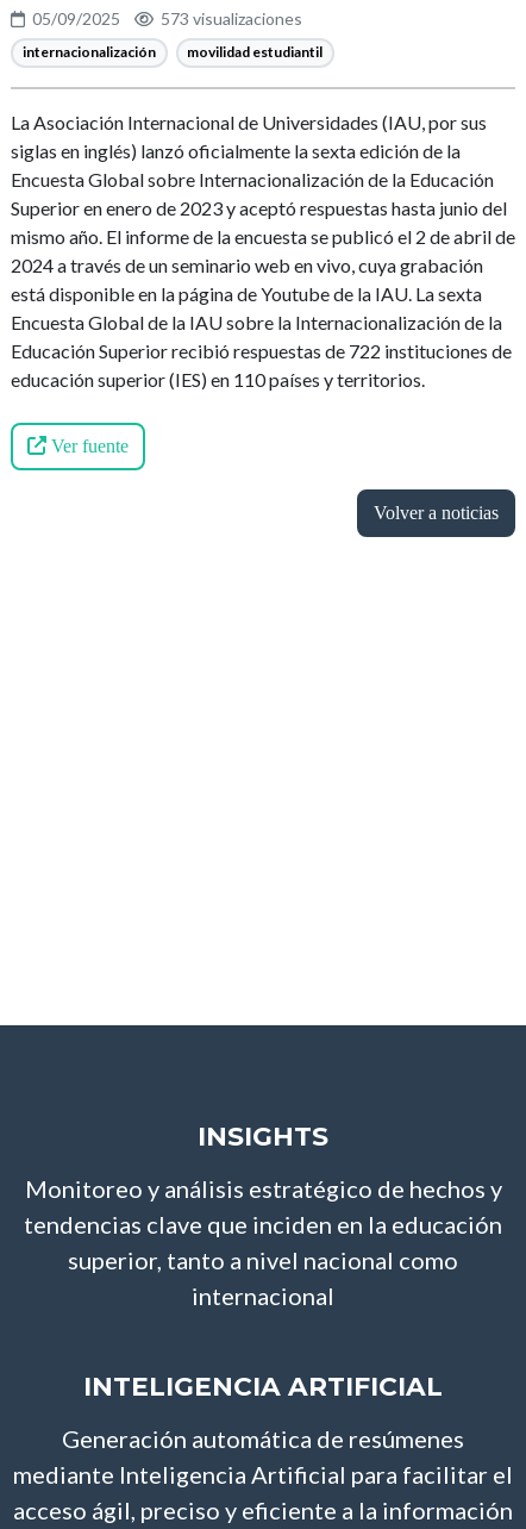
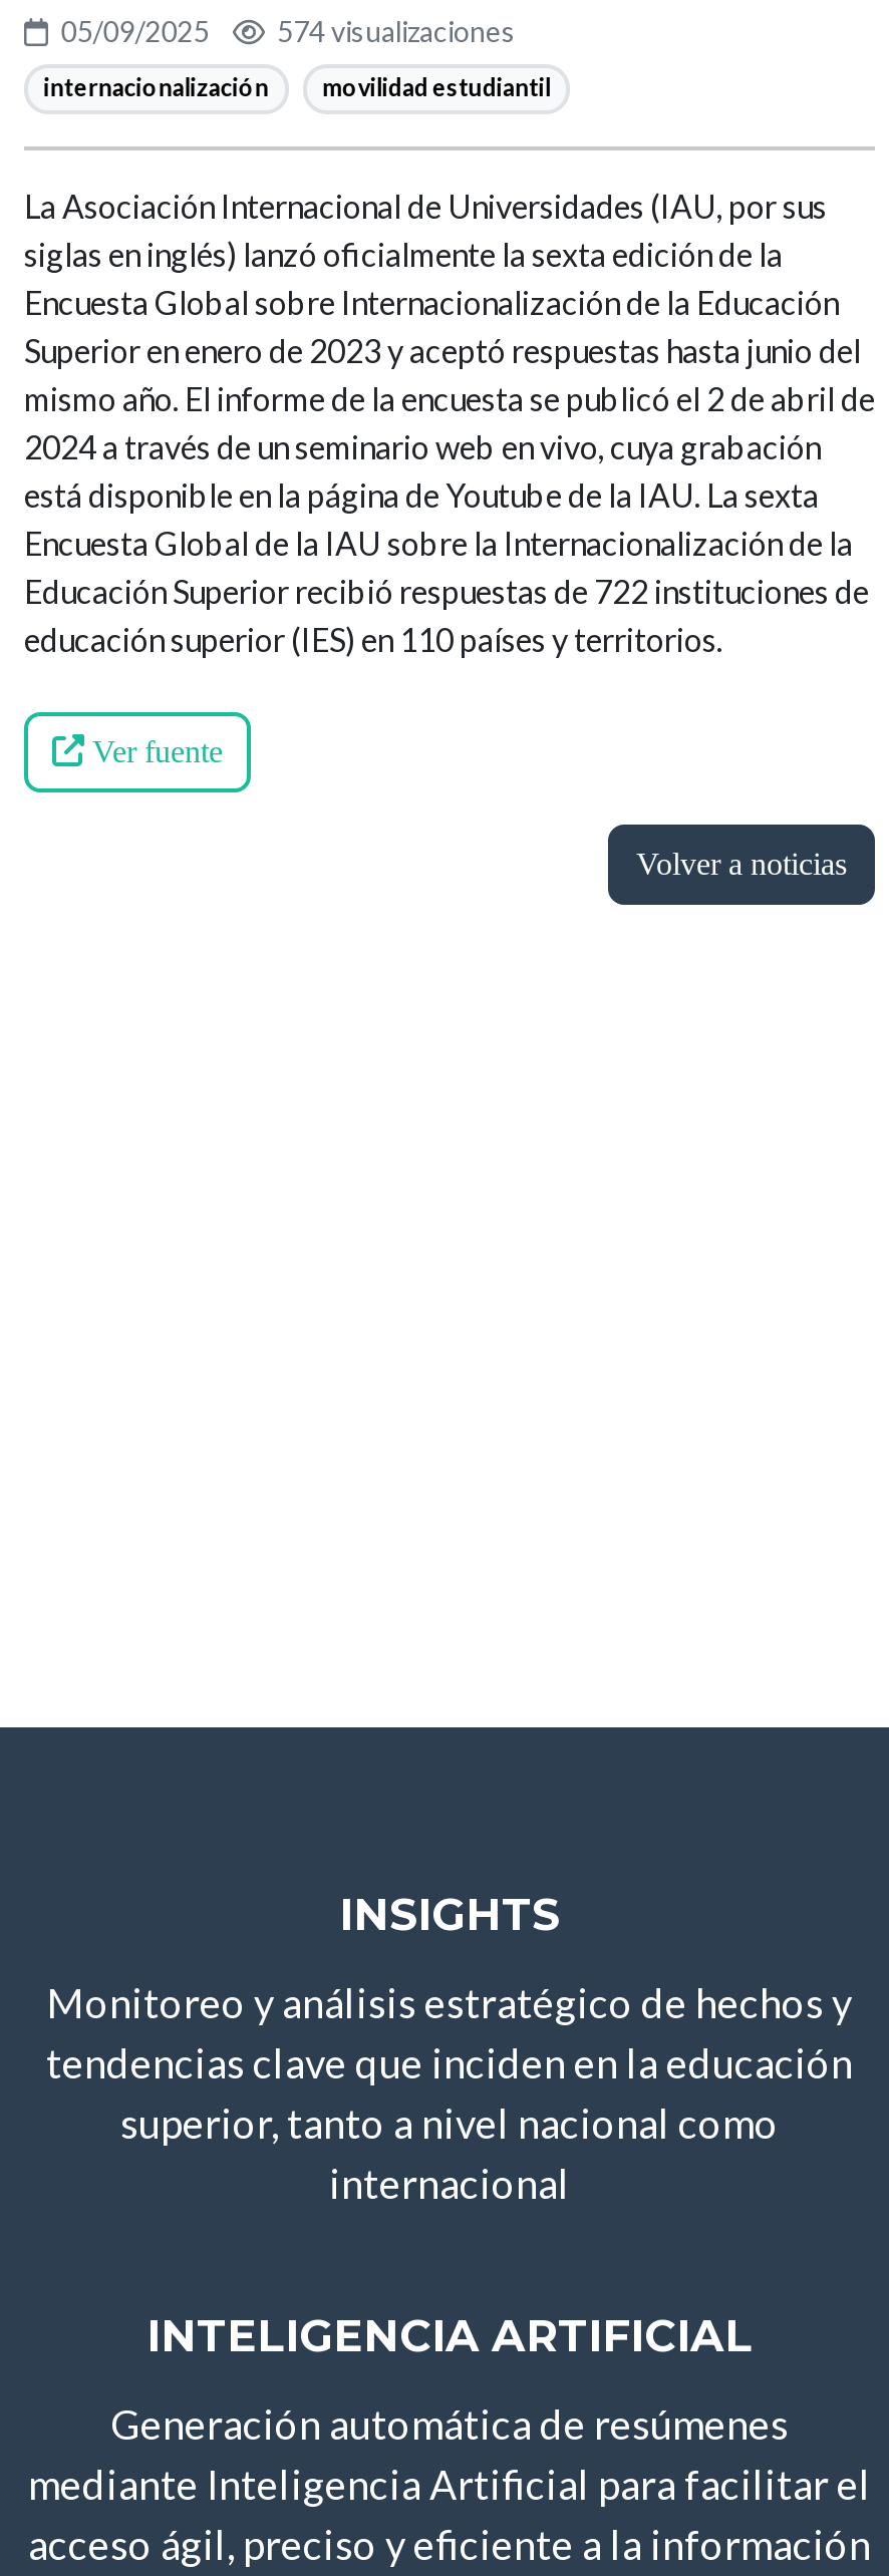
[154,9,302,29] 573 visualizaciones -> [265,15,516,49] 574 visualizaciones

